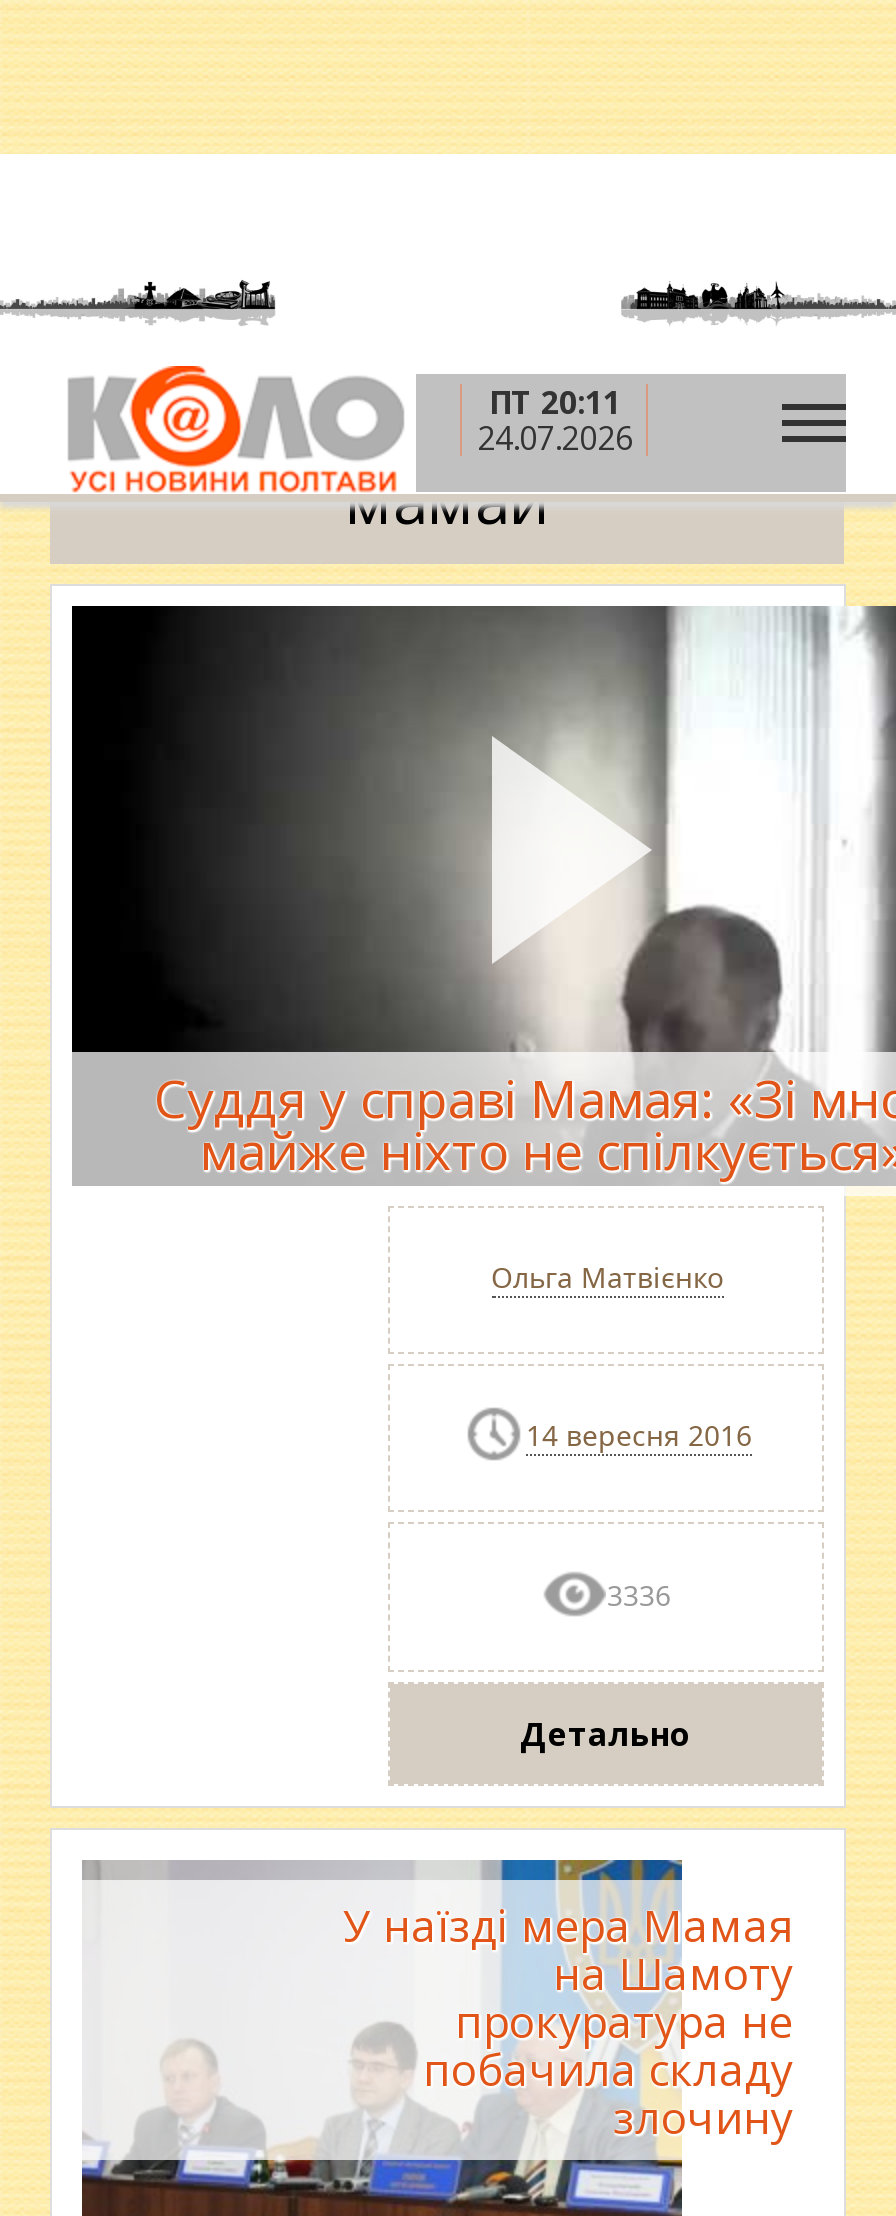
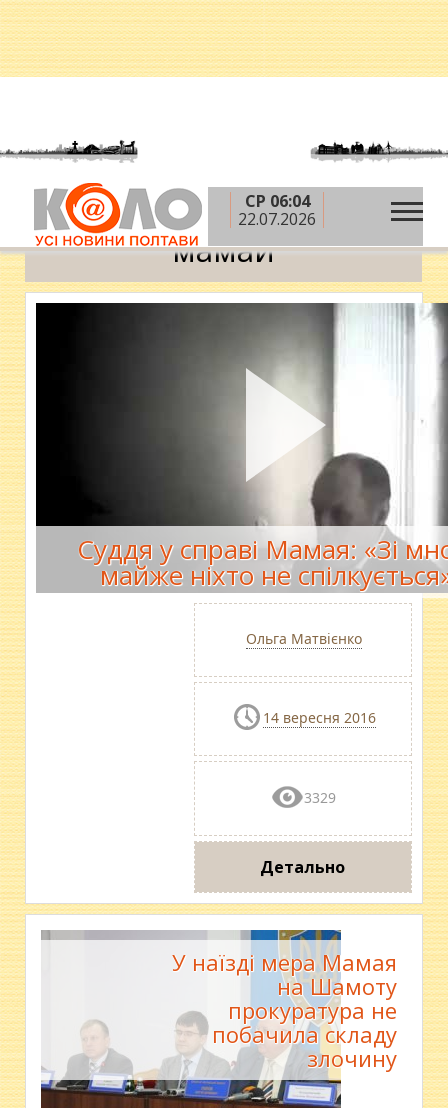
[477,380,633,460] ПТ 20:11 | 24.07.2026 -> [238,190,316,230] СР 06:04 | 22.07.2026
[607,1576,671,1614] 3336 -> [303,788,335,807] 3329

